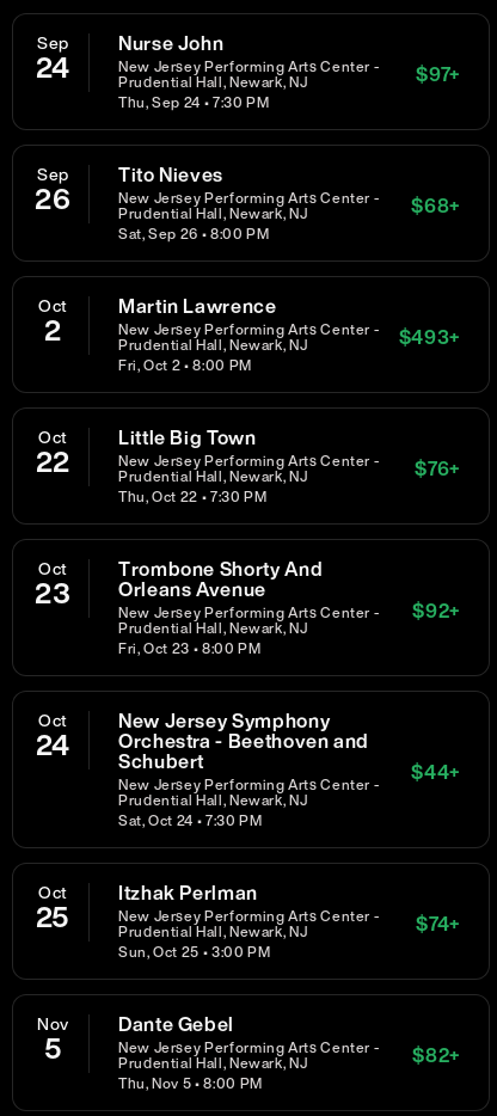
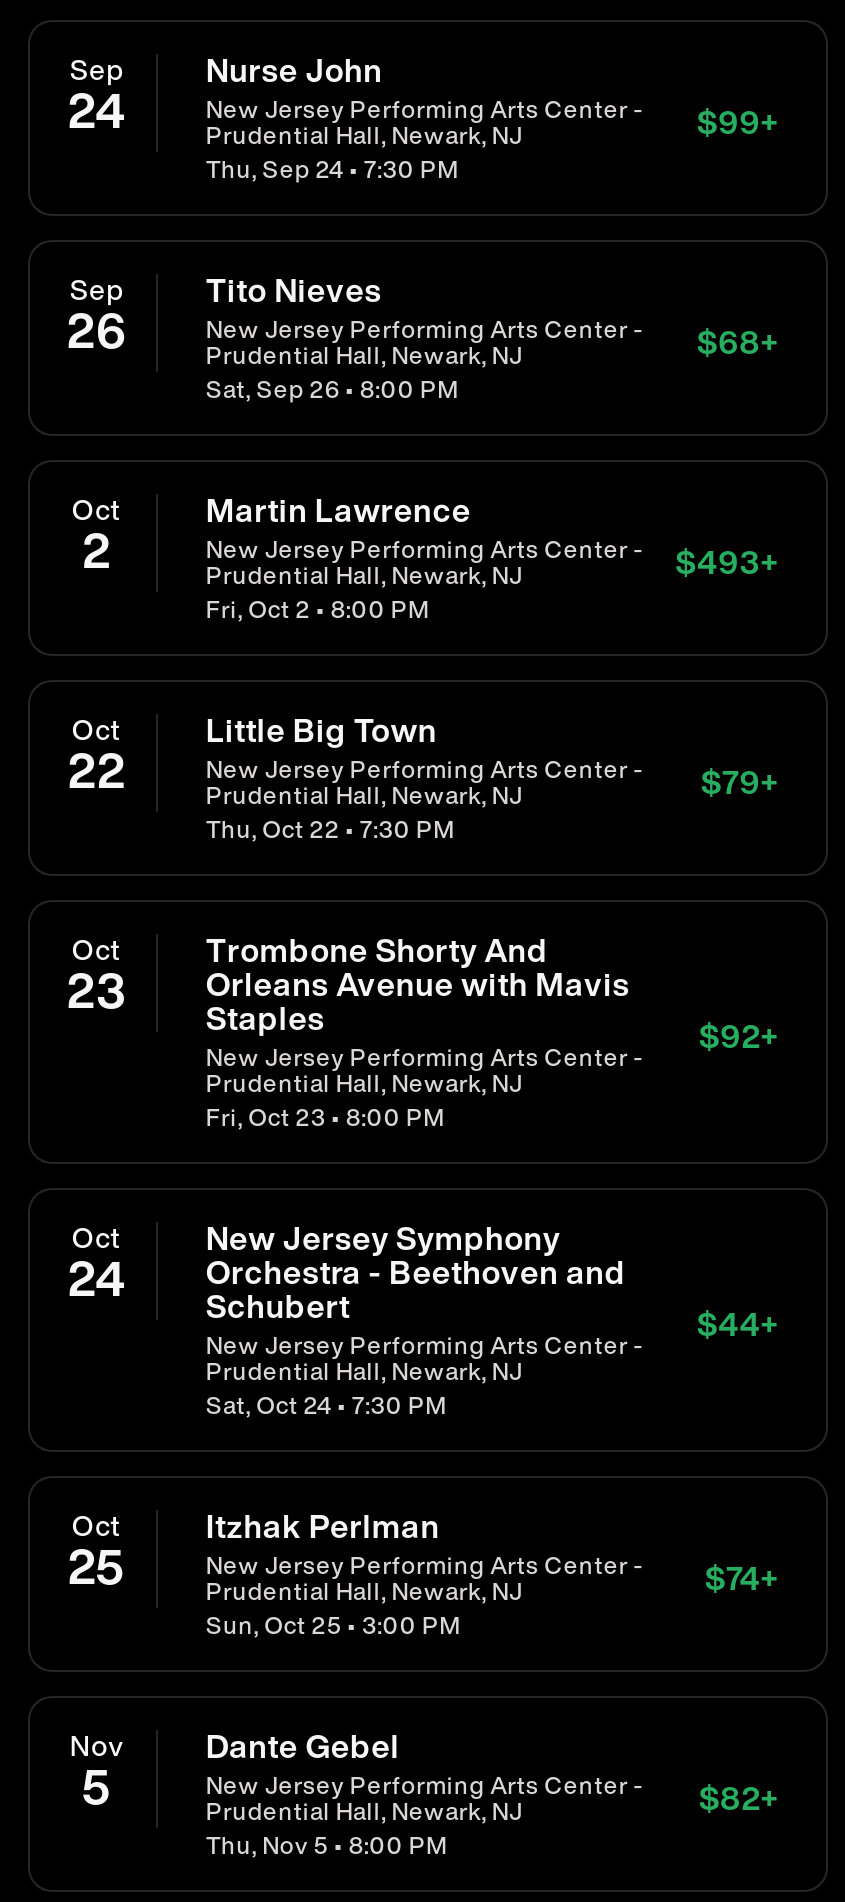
[118,56,460,88] New Jersey Performing Arts Center - $97+ -> [206,92,778,146] New Jersey Performing Arts Center - $99+
[118,450,460,483] New Jersey Performing Arts Center - $76+ -> [206,752,778,806] New Jersey Performing Arts Center - $79+
[118,575,266,603] Orleans Avenue -> [206,960,630,1042] Orleans Avenue with Mavis | Staples

